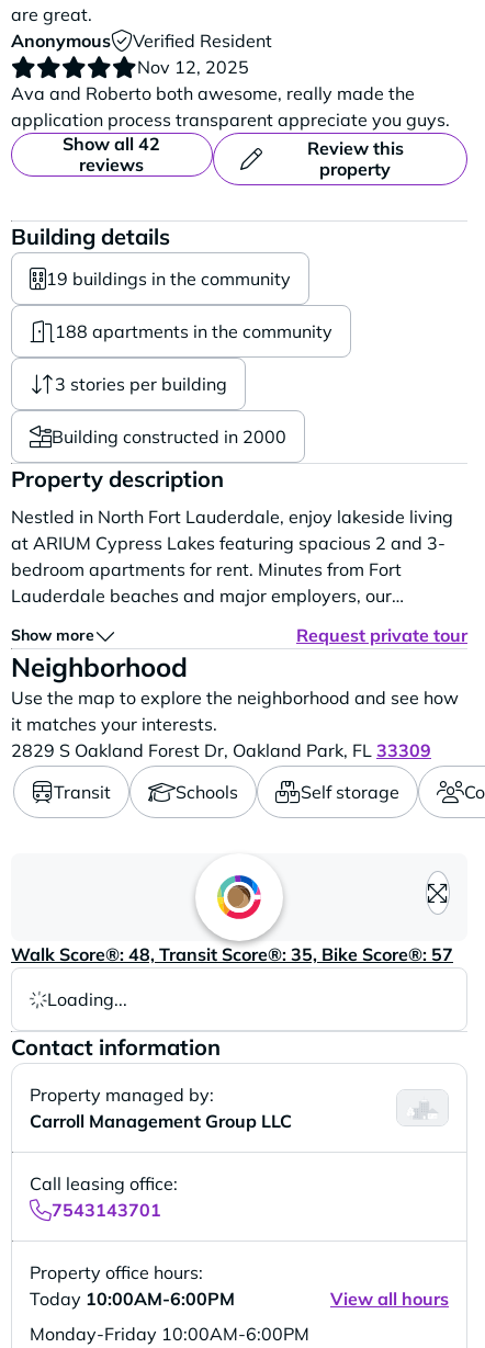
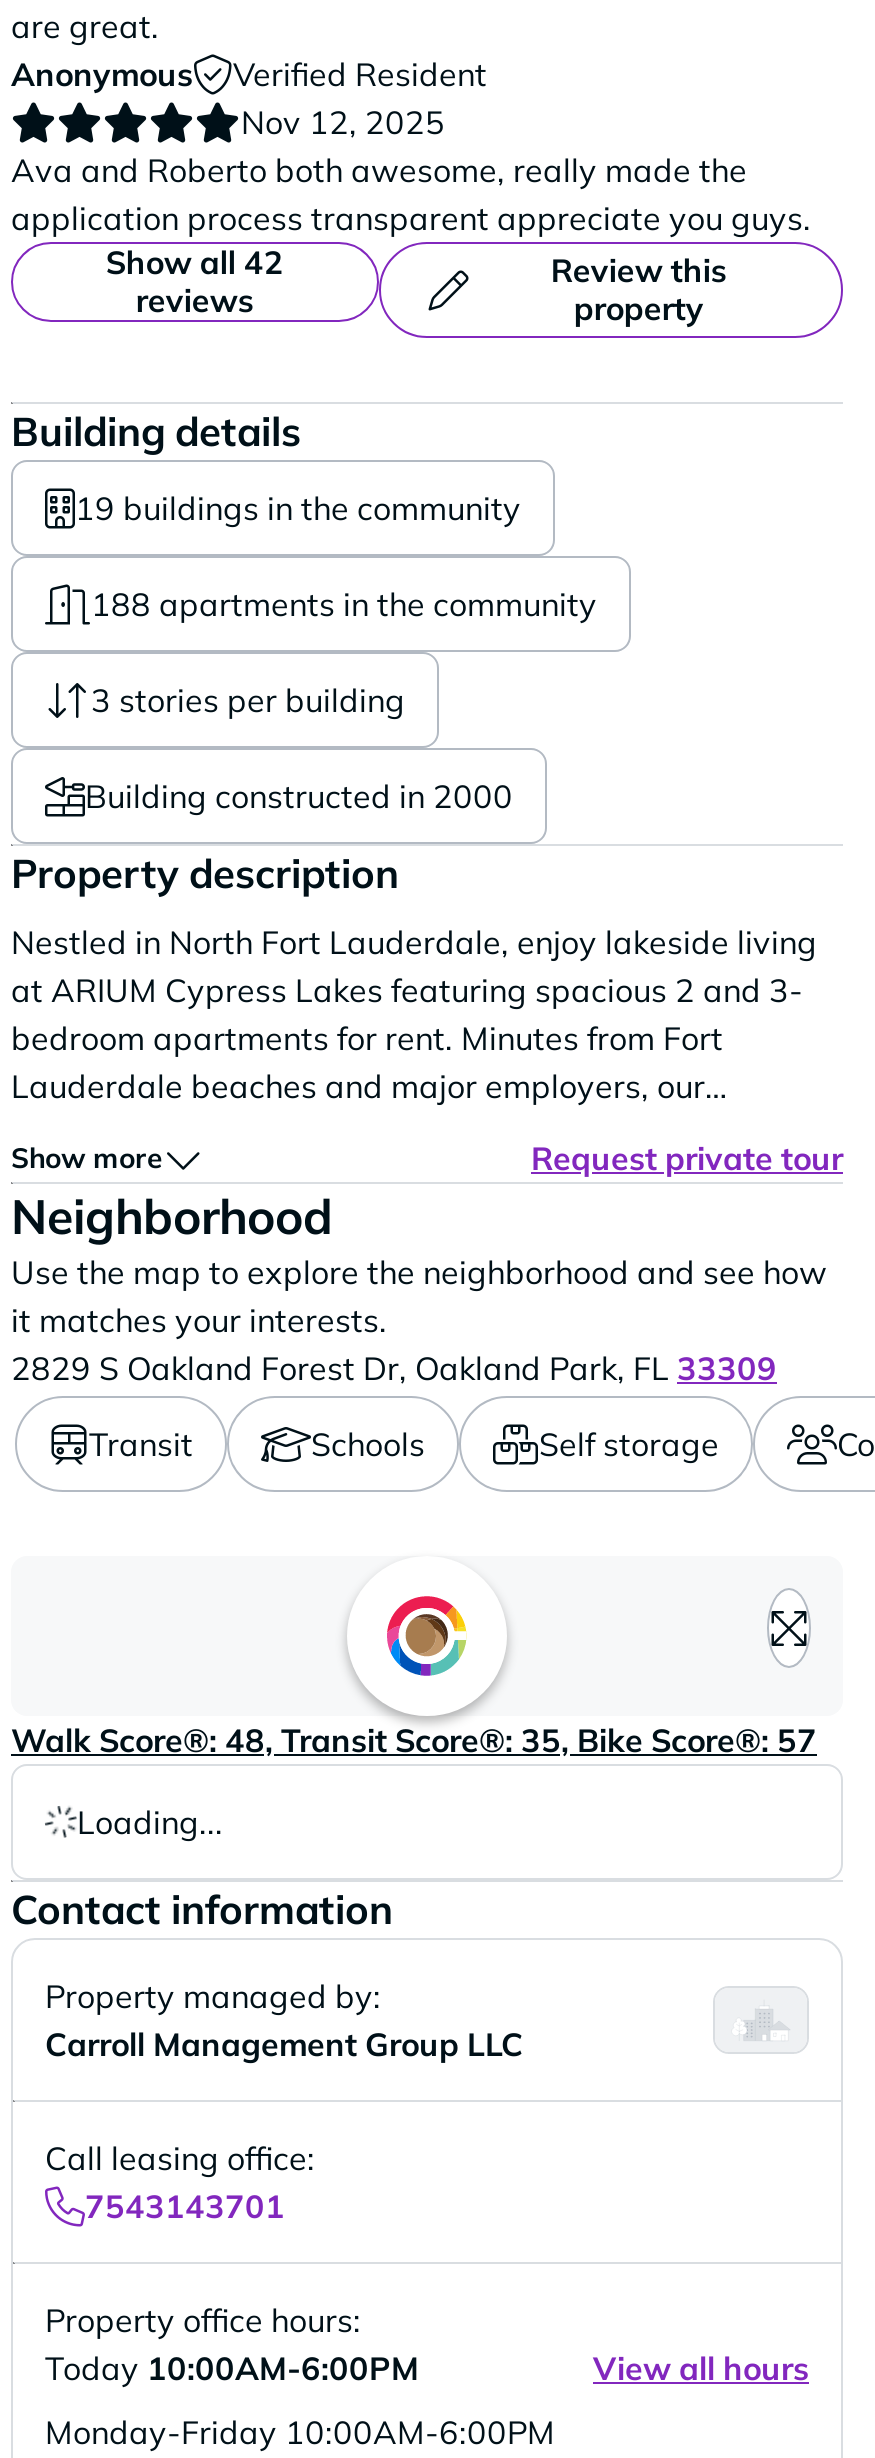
[216,874,261,919] [image] -> [385,1594,467,1676] [image]

